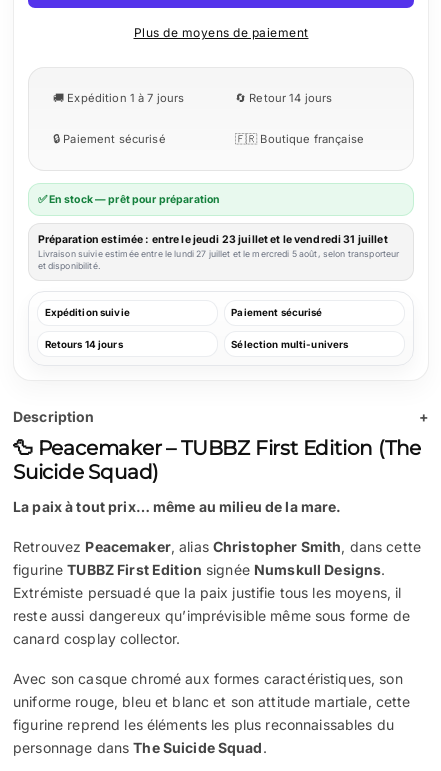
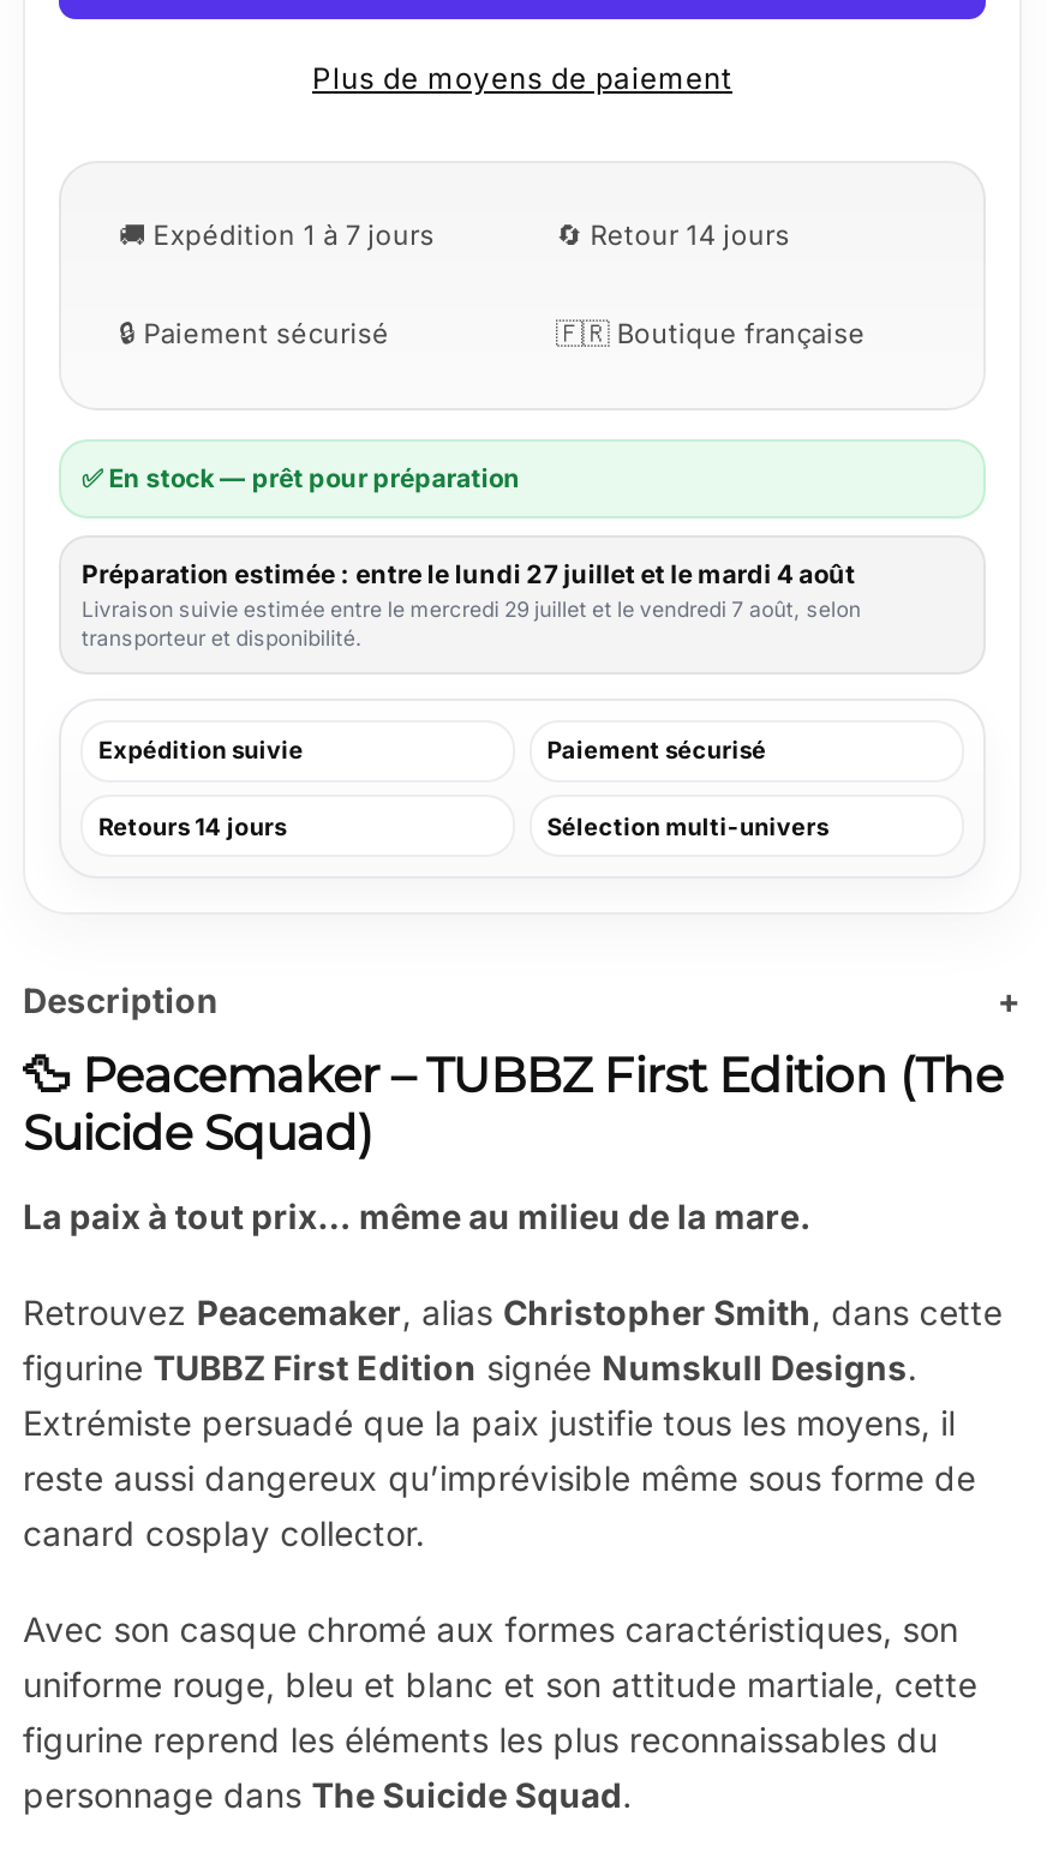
[37,233,399,271] Préparation estimée : entre le jeudi 23 juillet et le vendredi 31 juillet | Livraison suivie estimée entre le lundi 27 juillet et le mercredi 5 août, selon transporteur | et disponibilité. -> [82,559,861,651] Préparation estimée : entre le lundi 27 juillet et le mardi 4 août | Livraison suivie estimée entre le mercredi 29 juillet et le vendredi 7 août, selon | transporteur et disponibilité.

